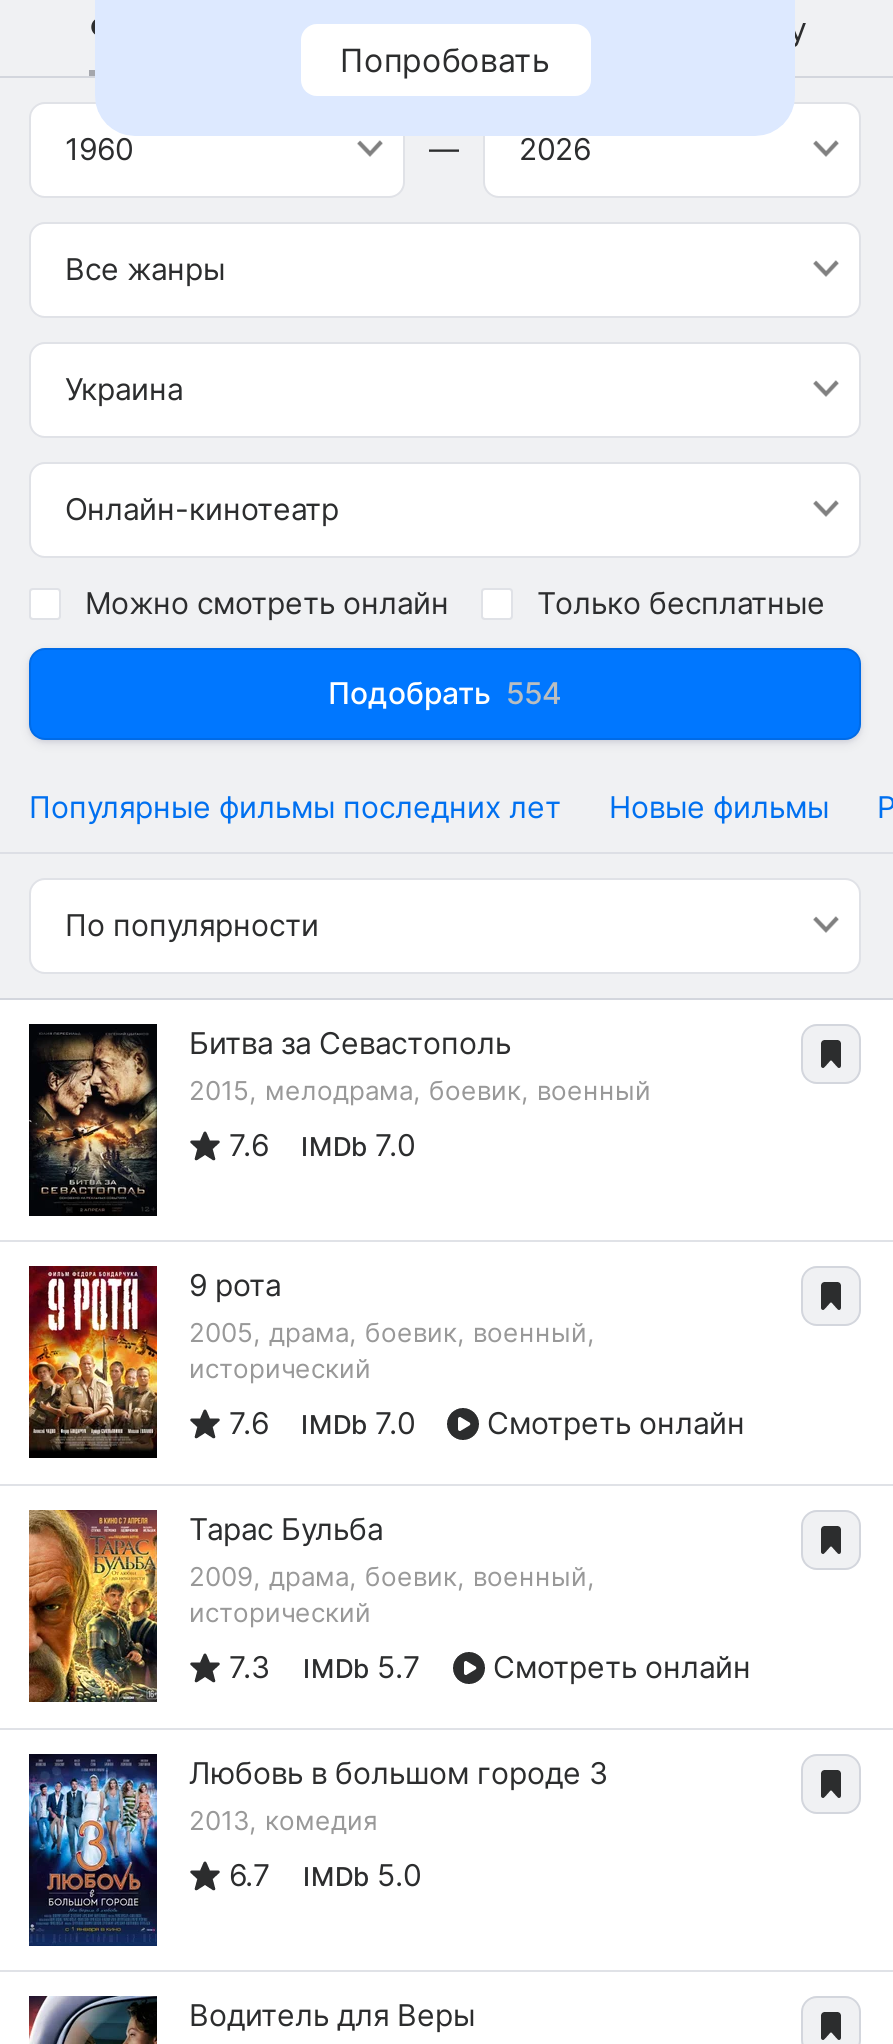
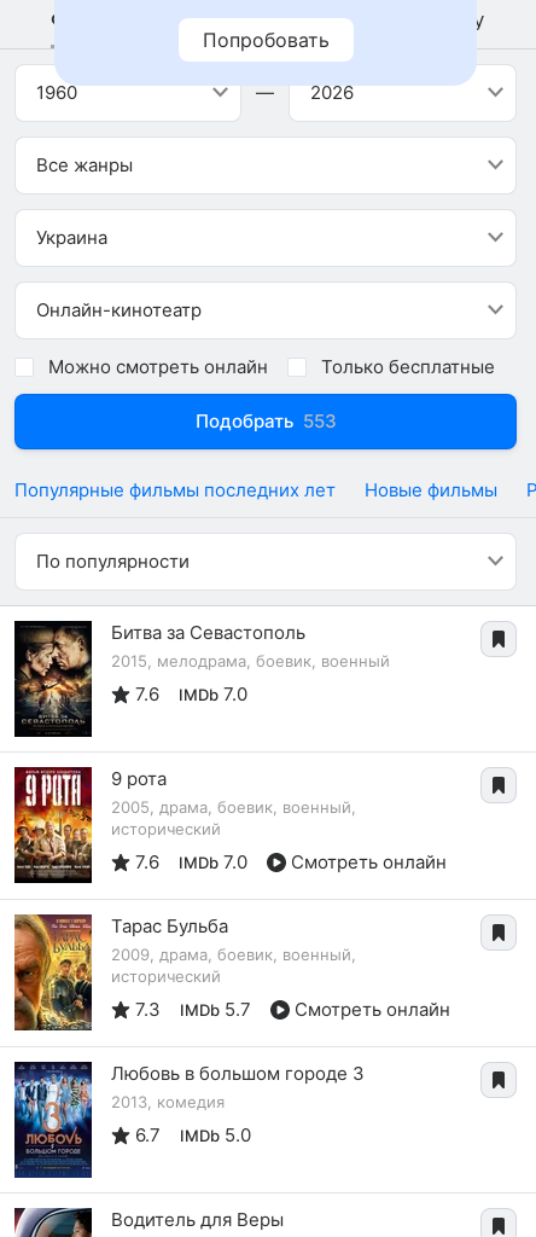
[328,674,562,712] Подобрать 554 -> [195,410,336,432] Подобрать 553

